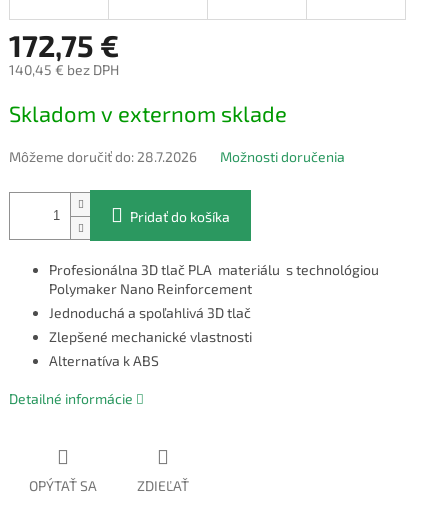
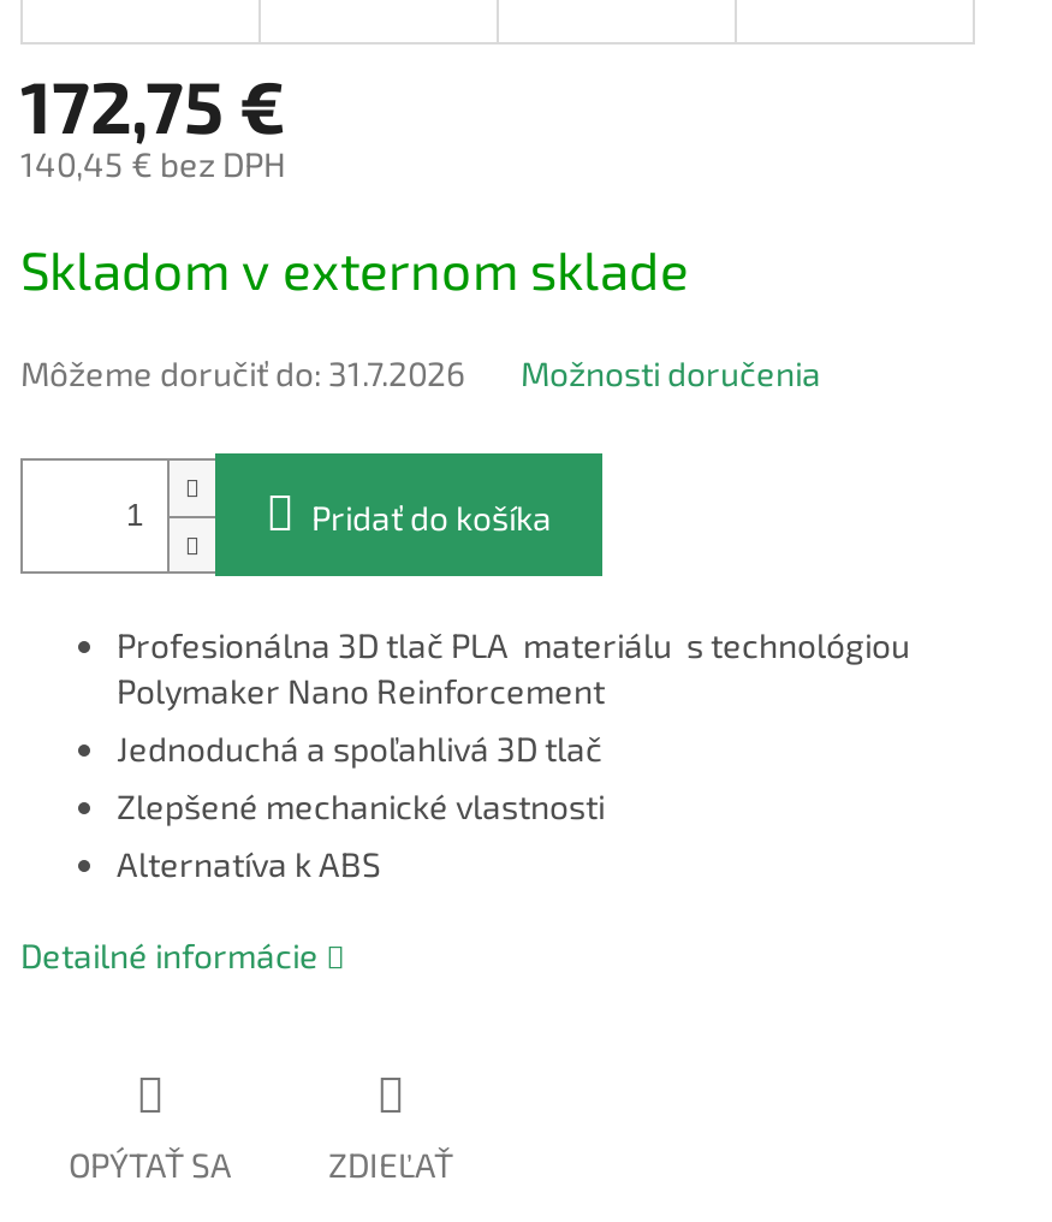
[9,148,197,165] Môžeme doručiť do: 28.7.2026 -> [20,353,465,394] Môžeme doručiť do: 31.7.2026

